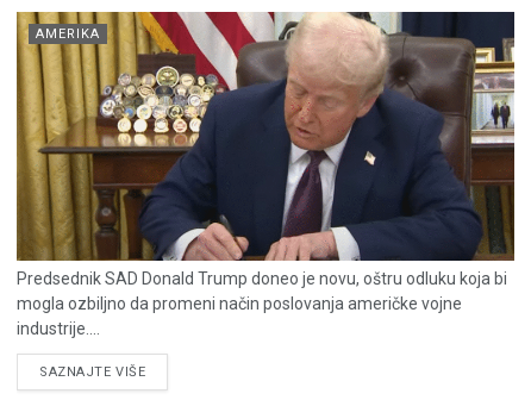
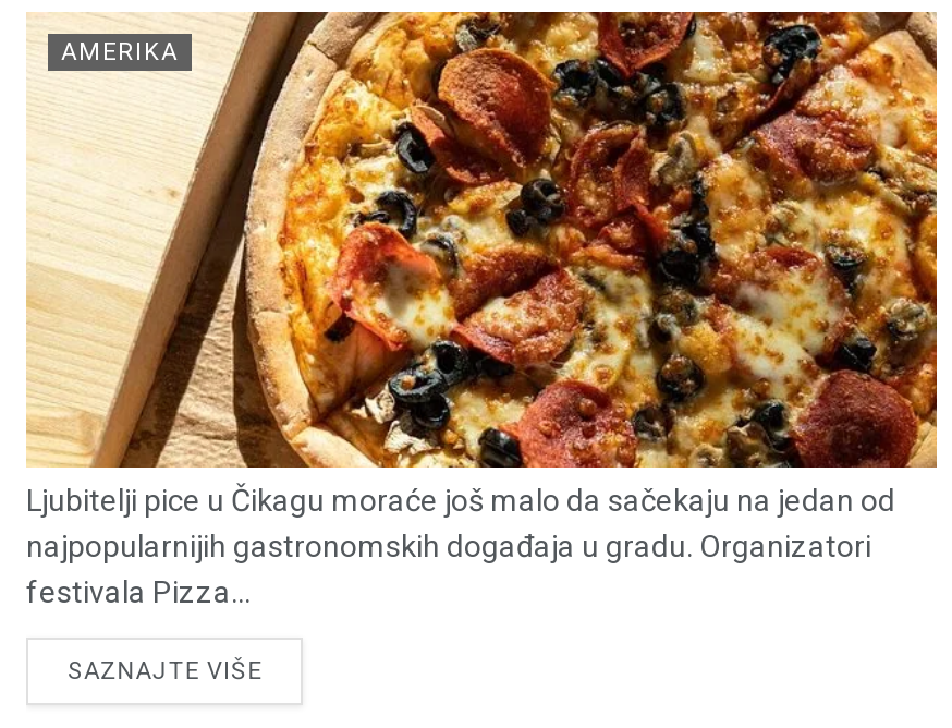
[15,11,516,337] [image] | Predsednik SAD Donald Trump doneo je novu, oštru odluku koja bi | mogla ozbiljno da promeni način poslovanja američke vojne | industrije.... -> [26,10,939,608] [image] | Ljubitelji pice u Čikagu moraće još malo da sačekaju na jedan od | najpopularnijih gastronomskih događaja u gradu. Organizatori | festivala Pizza...

